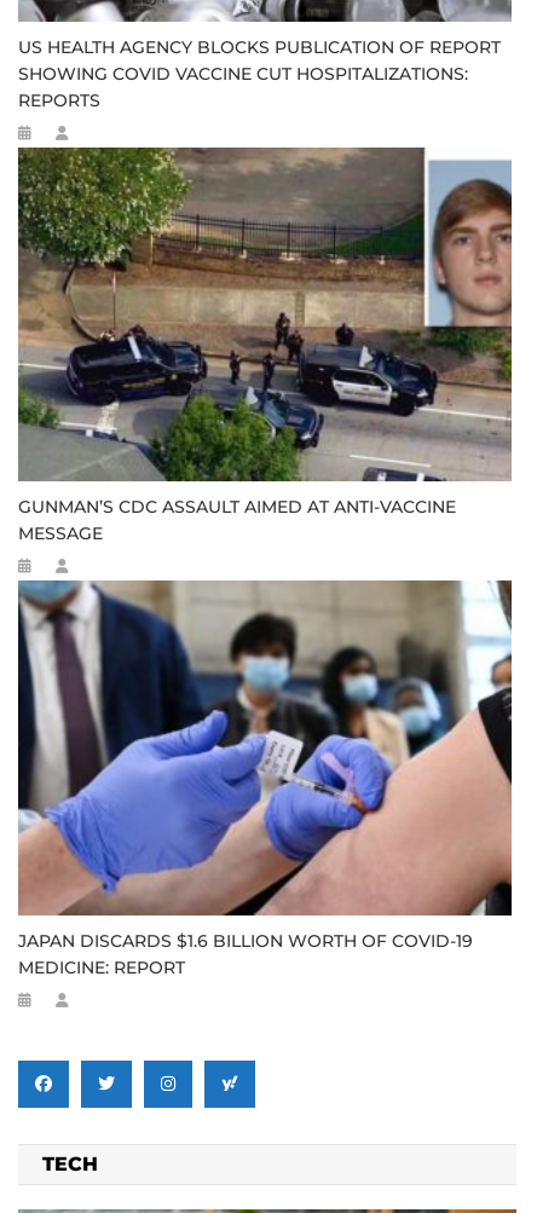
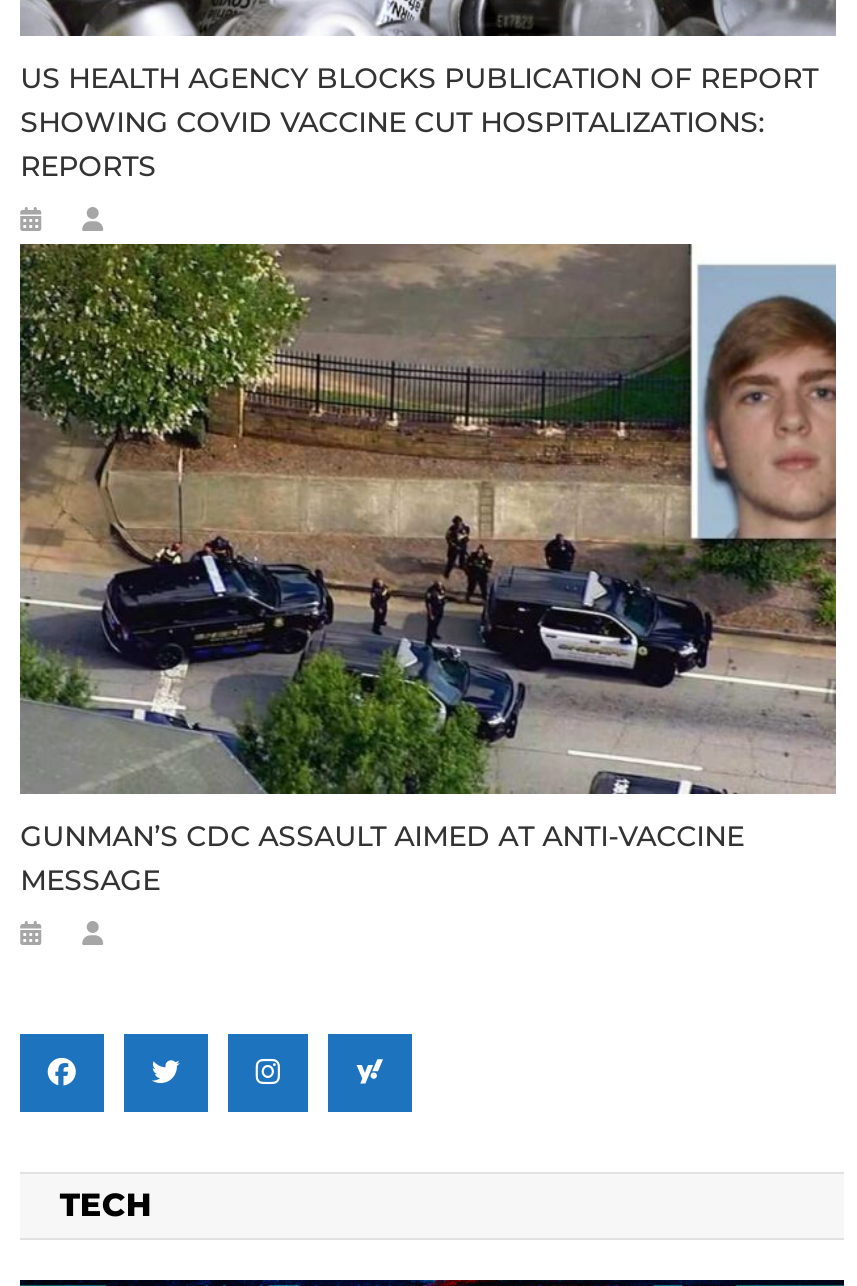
[17,579,513,979] [image] | JAPAN DISCARDS $1.6 BILLION WORTH OF COVID-19 | MEDICINE: REPORT -> none

